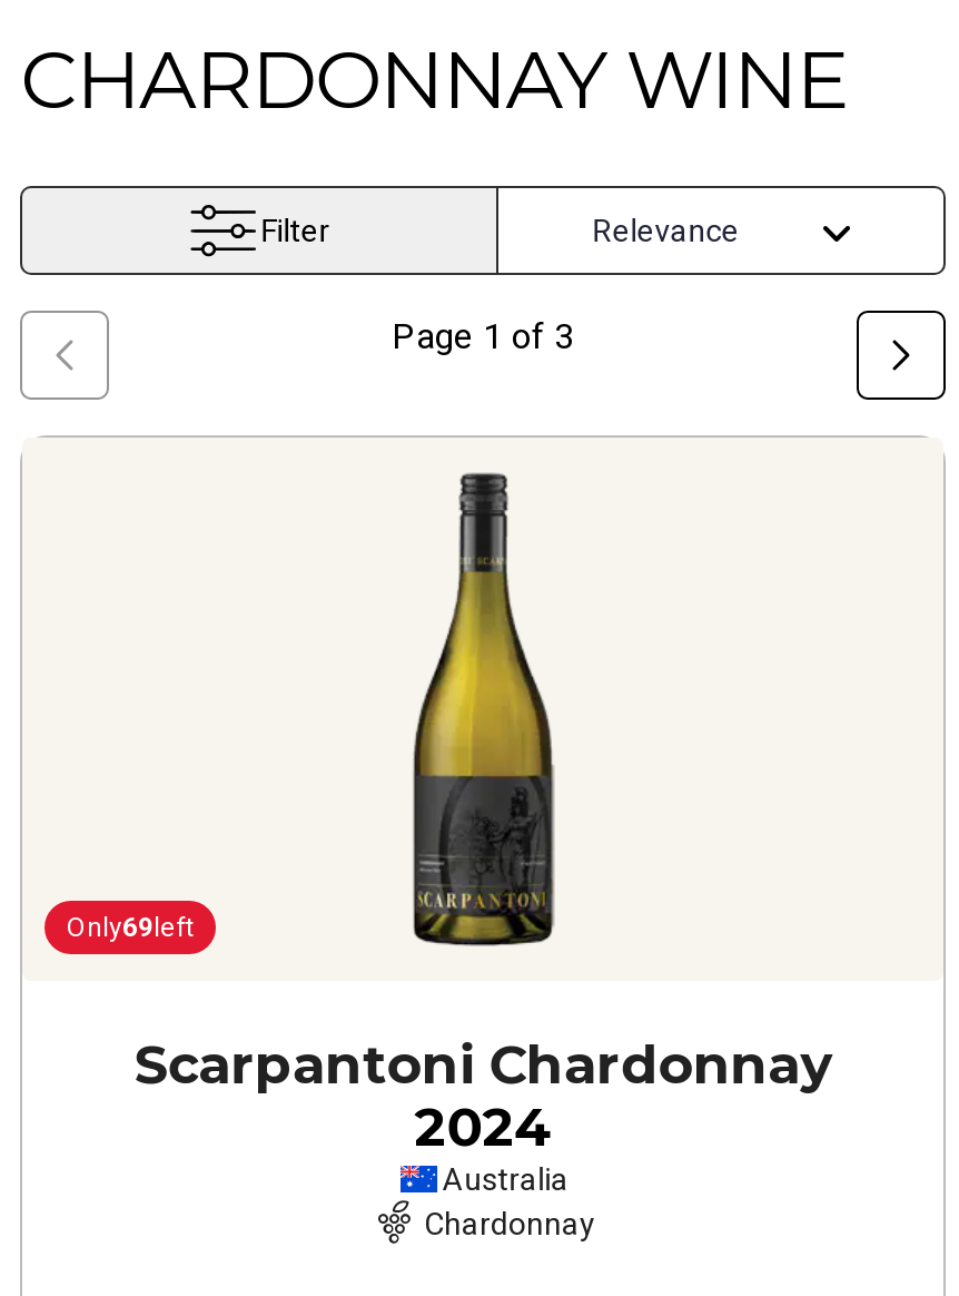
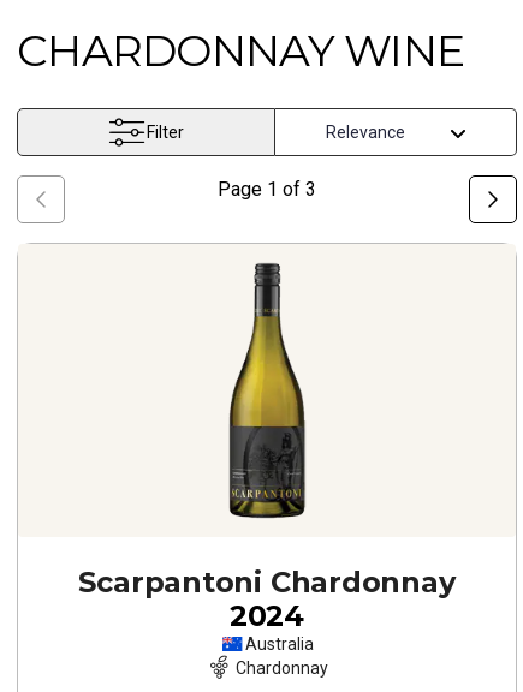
[67,912,194,943] Only69left -> none

